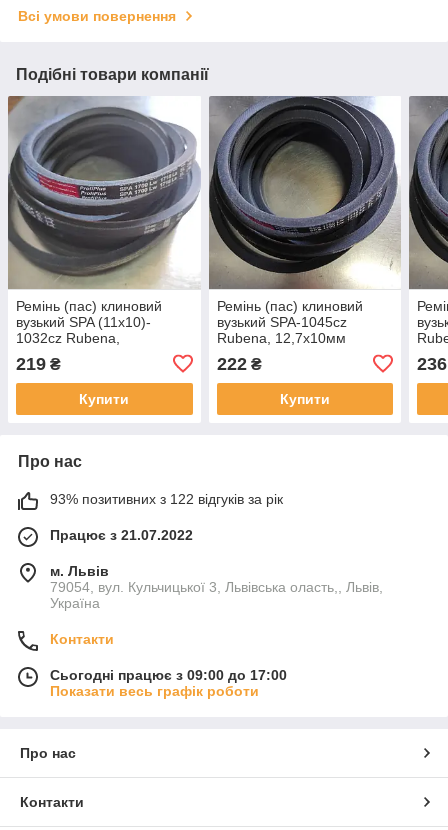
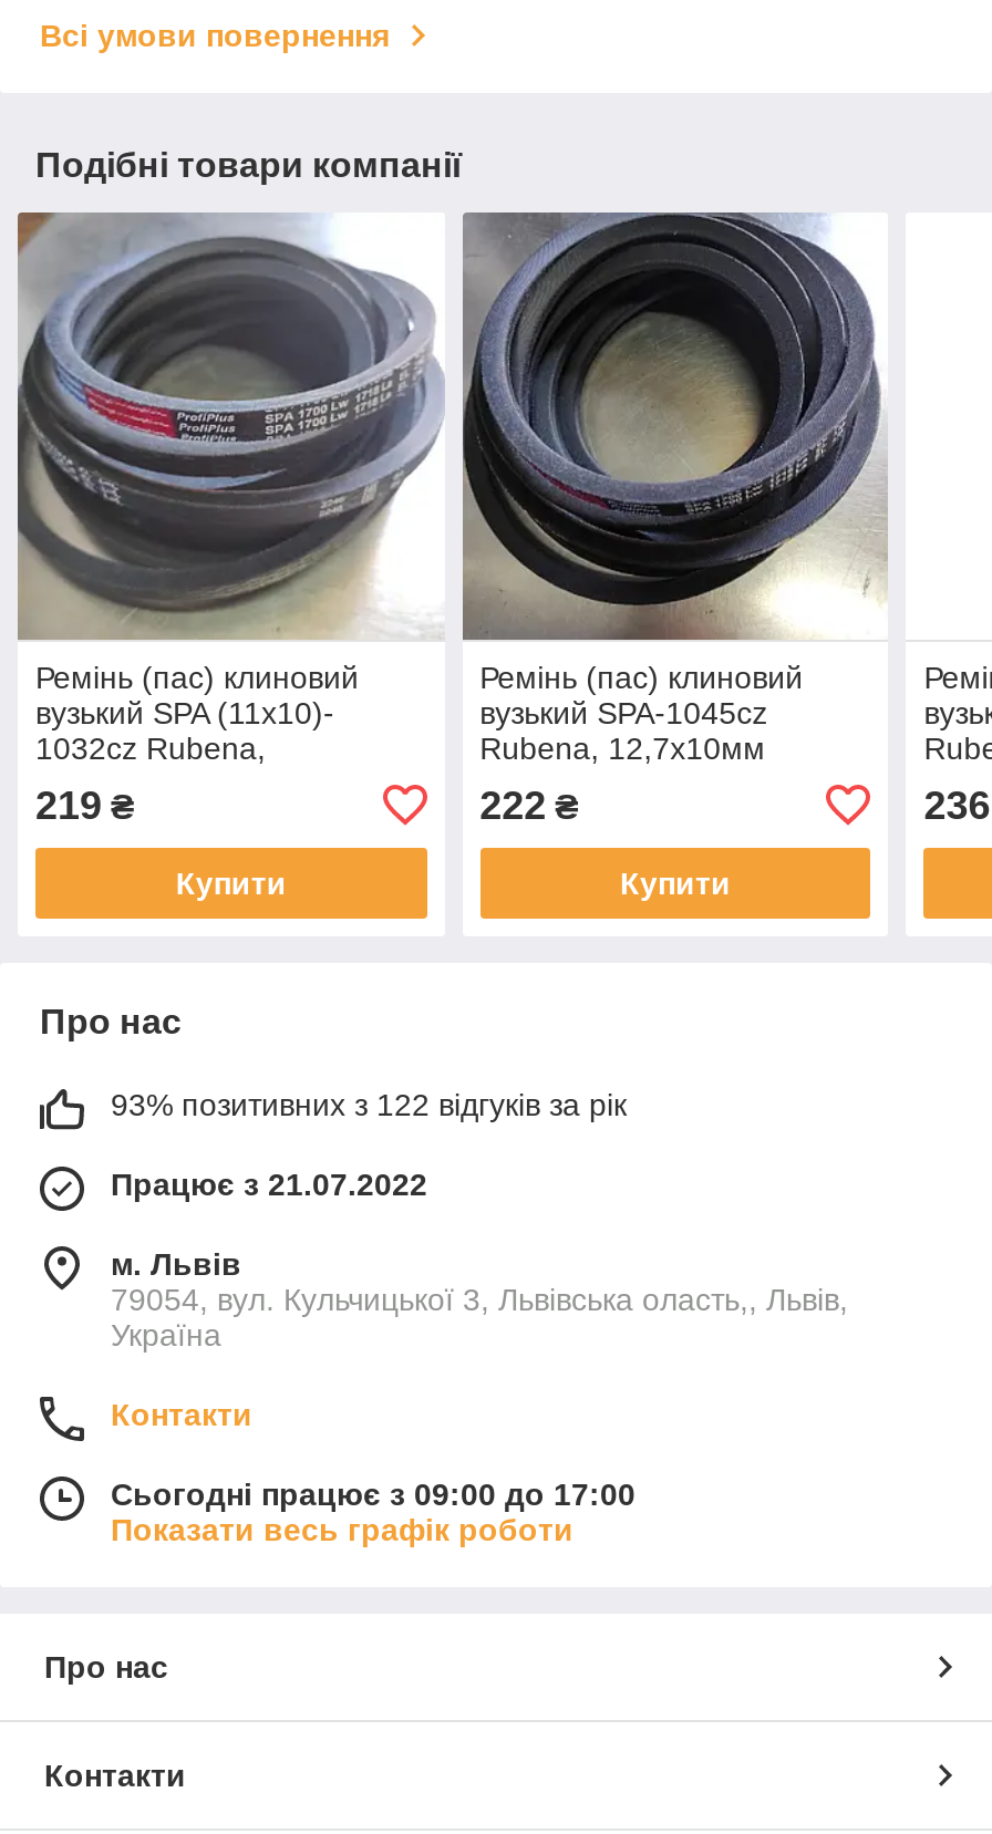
[408,95,445,290] [image] -> none

